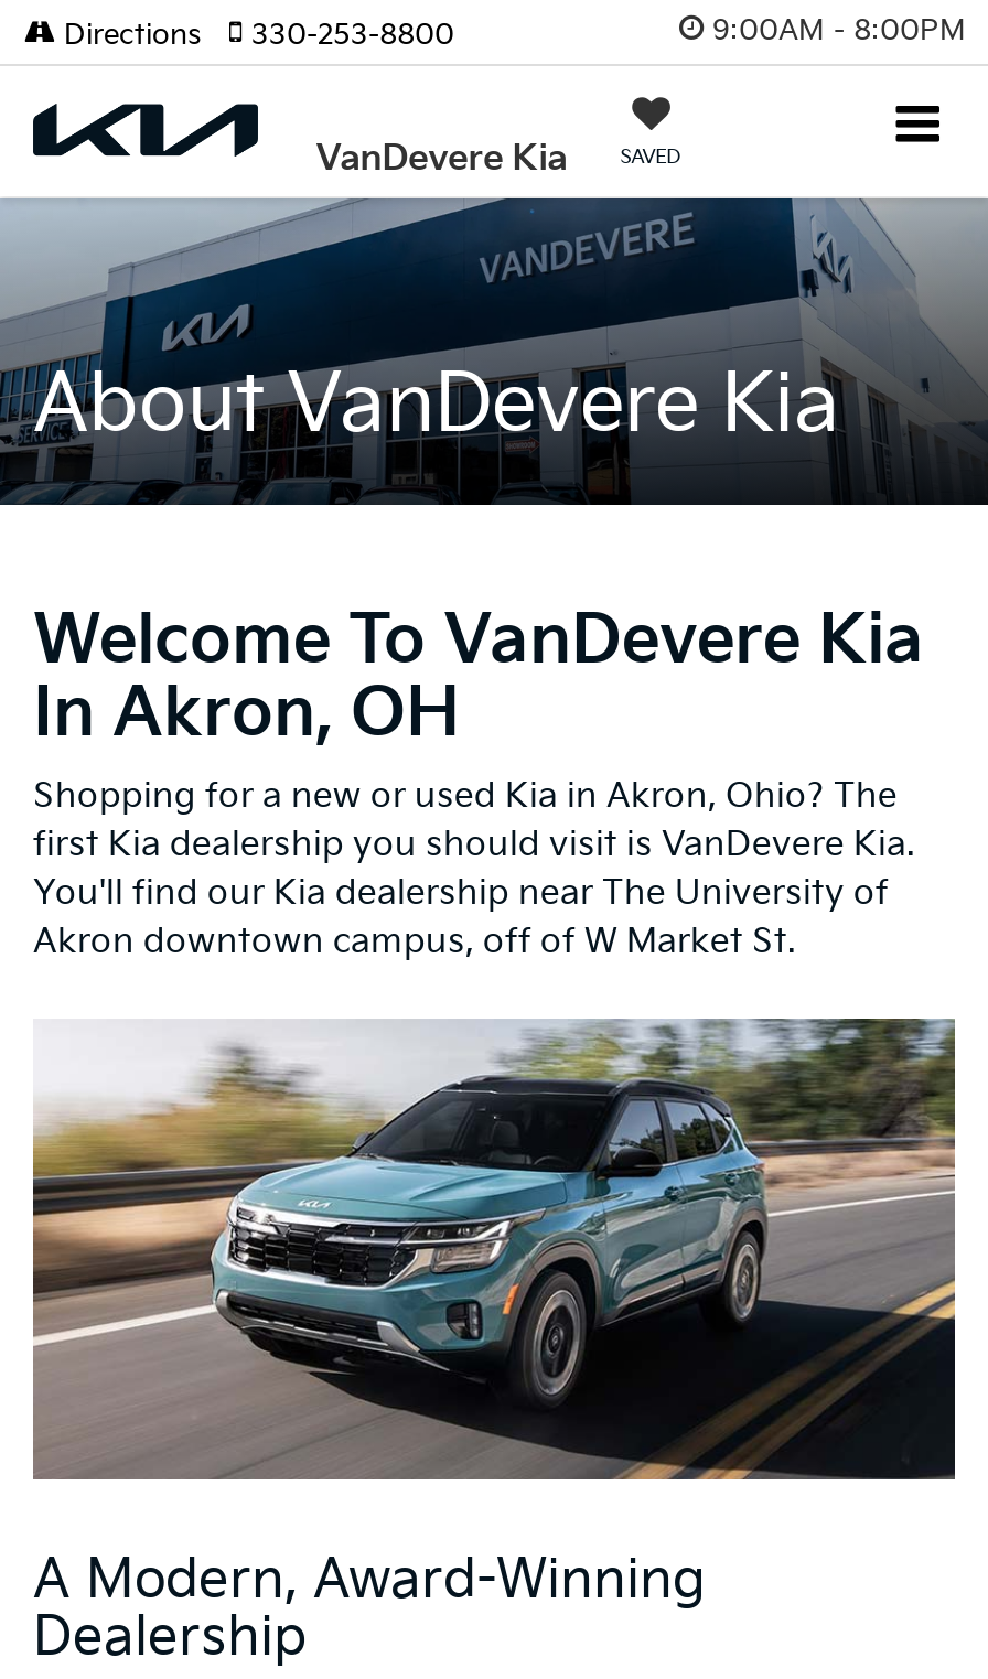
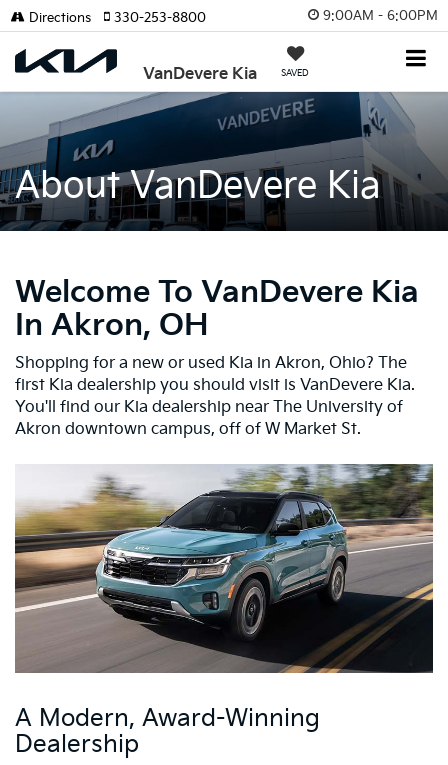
[712,12,966,47] 9:00AM - 8:00PM -> [323,7,438,23] 9:00AM - 6:00PM

